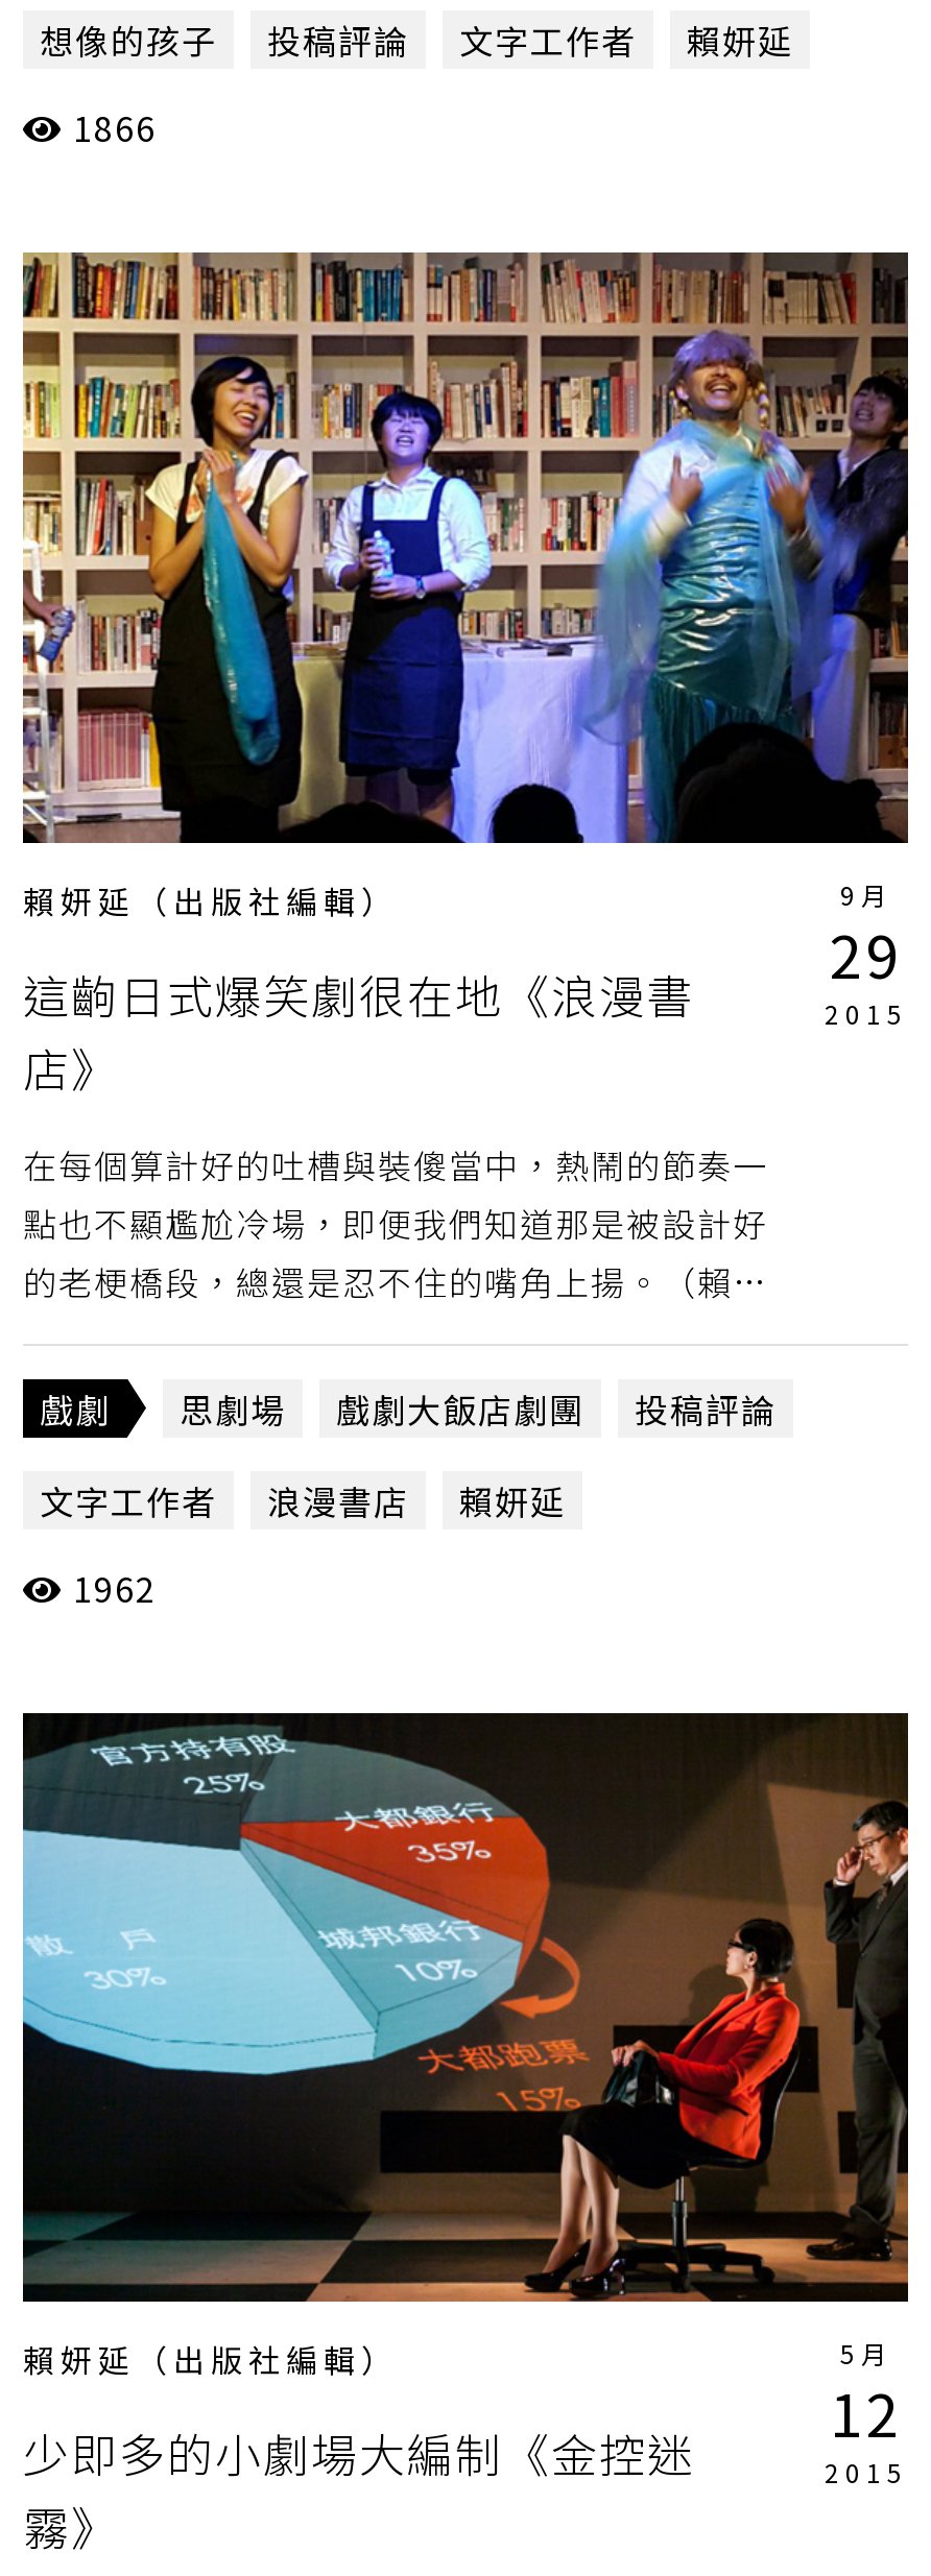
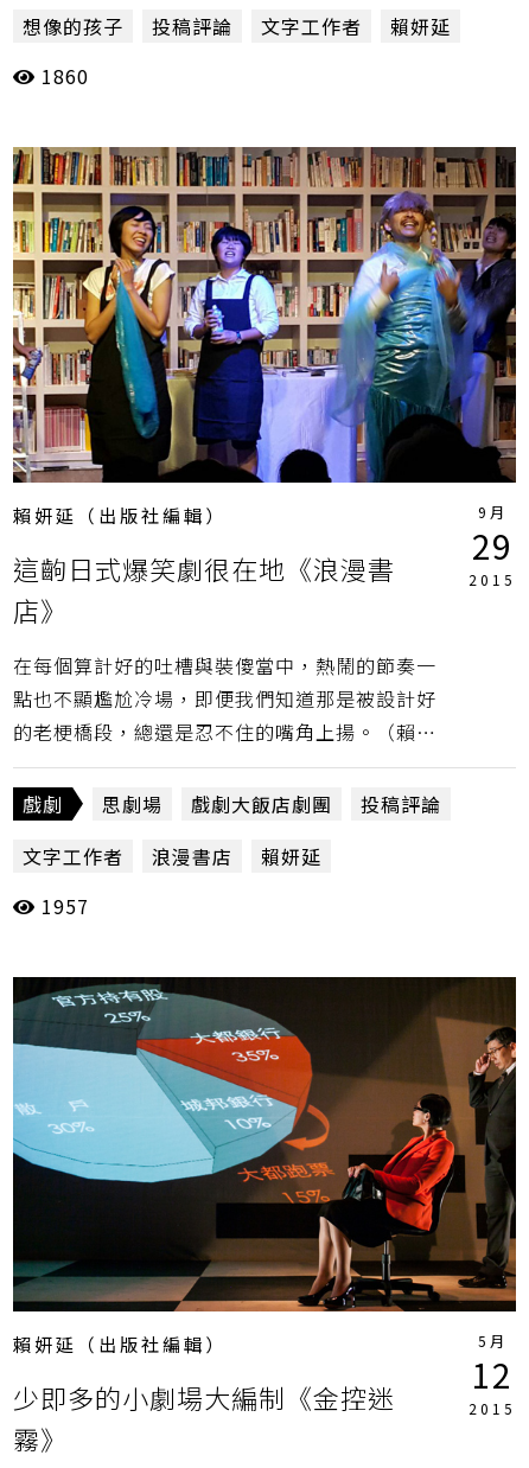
[73,102,157,153] 1866 -> [42,62,89,90] 1860
[73,1563,157,1613] 1962 -> [42,891,89,920] 1957

